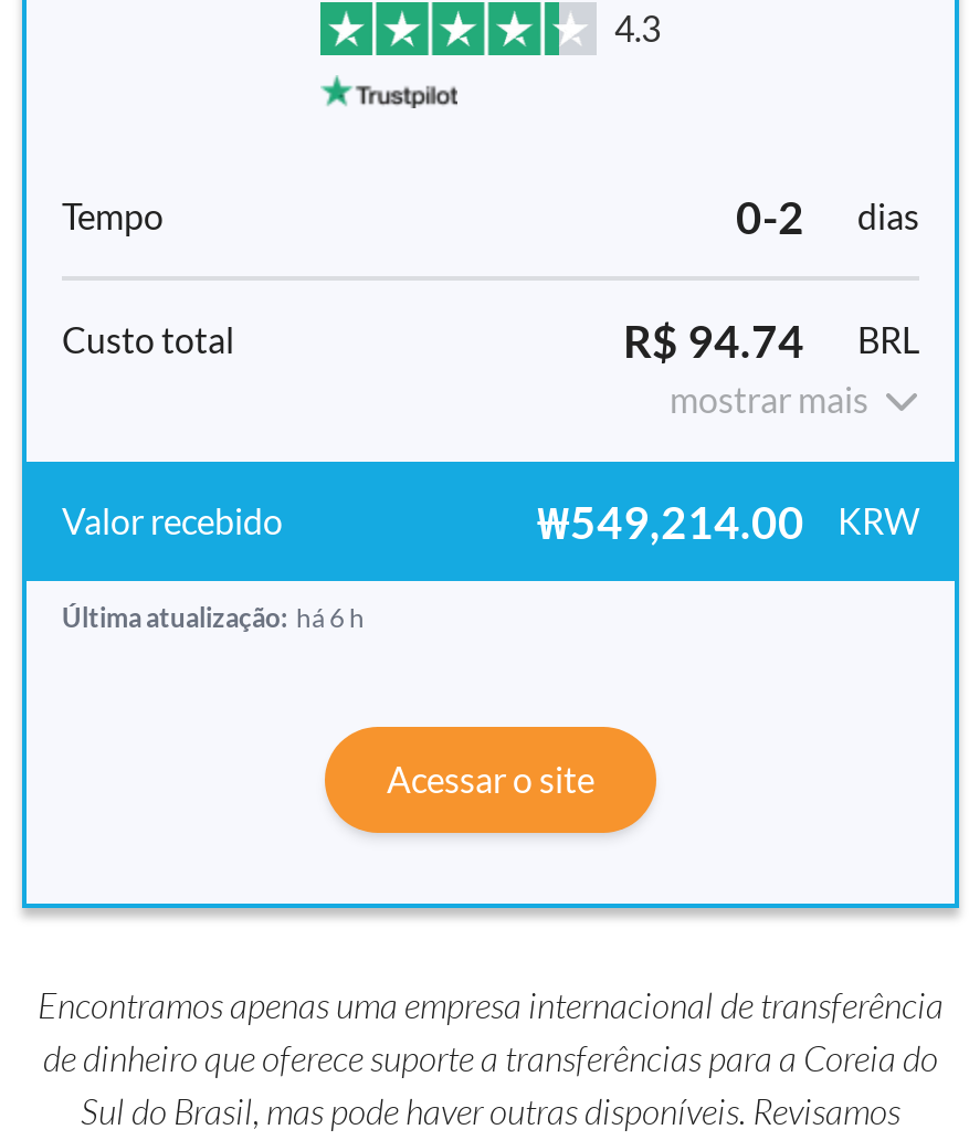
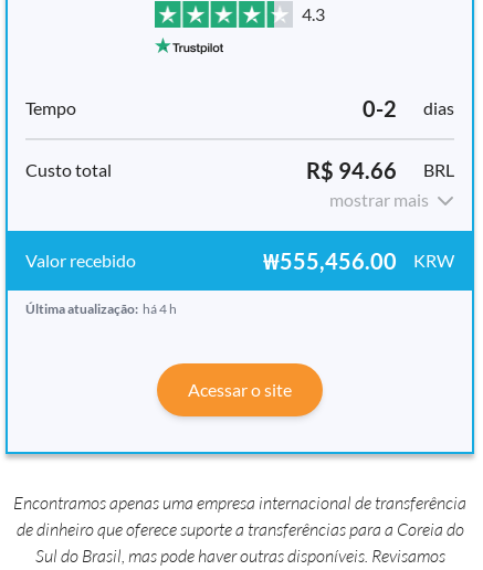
[623,314,919,367] R$ 94.74 BRL -> [306,157,454,183] R$ 94.66 BRL
[537,495,919,548] ₩549,214.00 KRW -> [263,247,454,274] ₩555,456.00 KRW
[62,601,365,634] Última atualização: há 6 h -> [25,300,177,317] Última atualização: há 4 h

